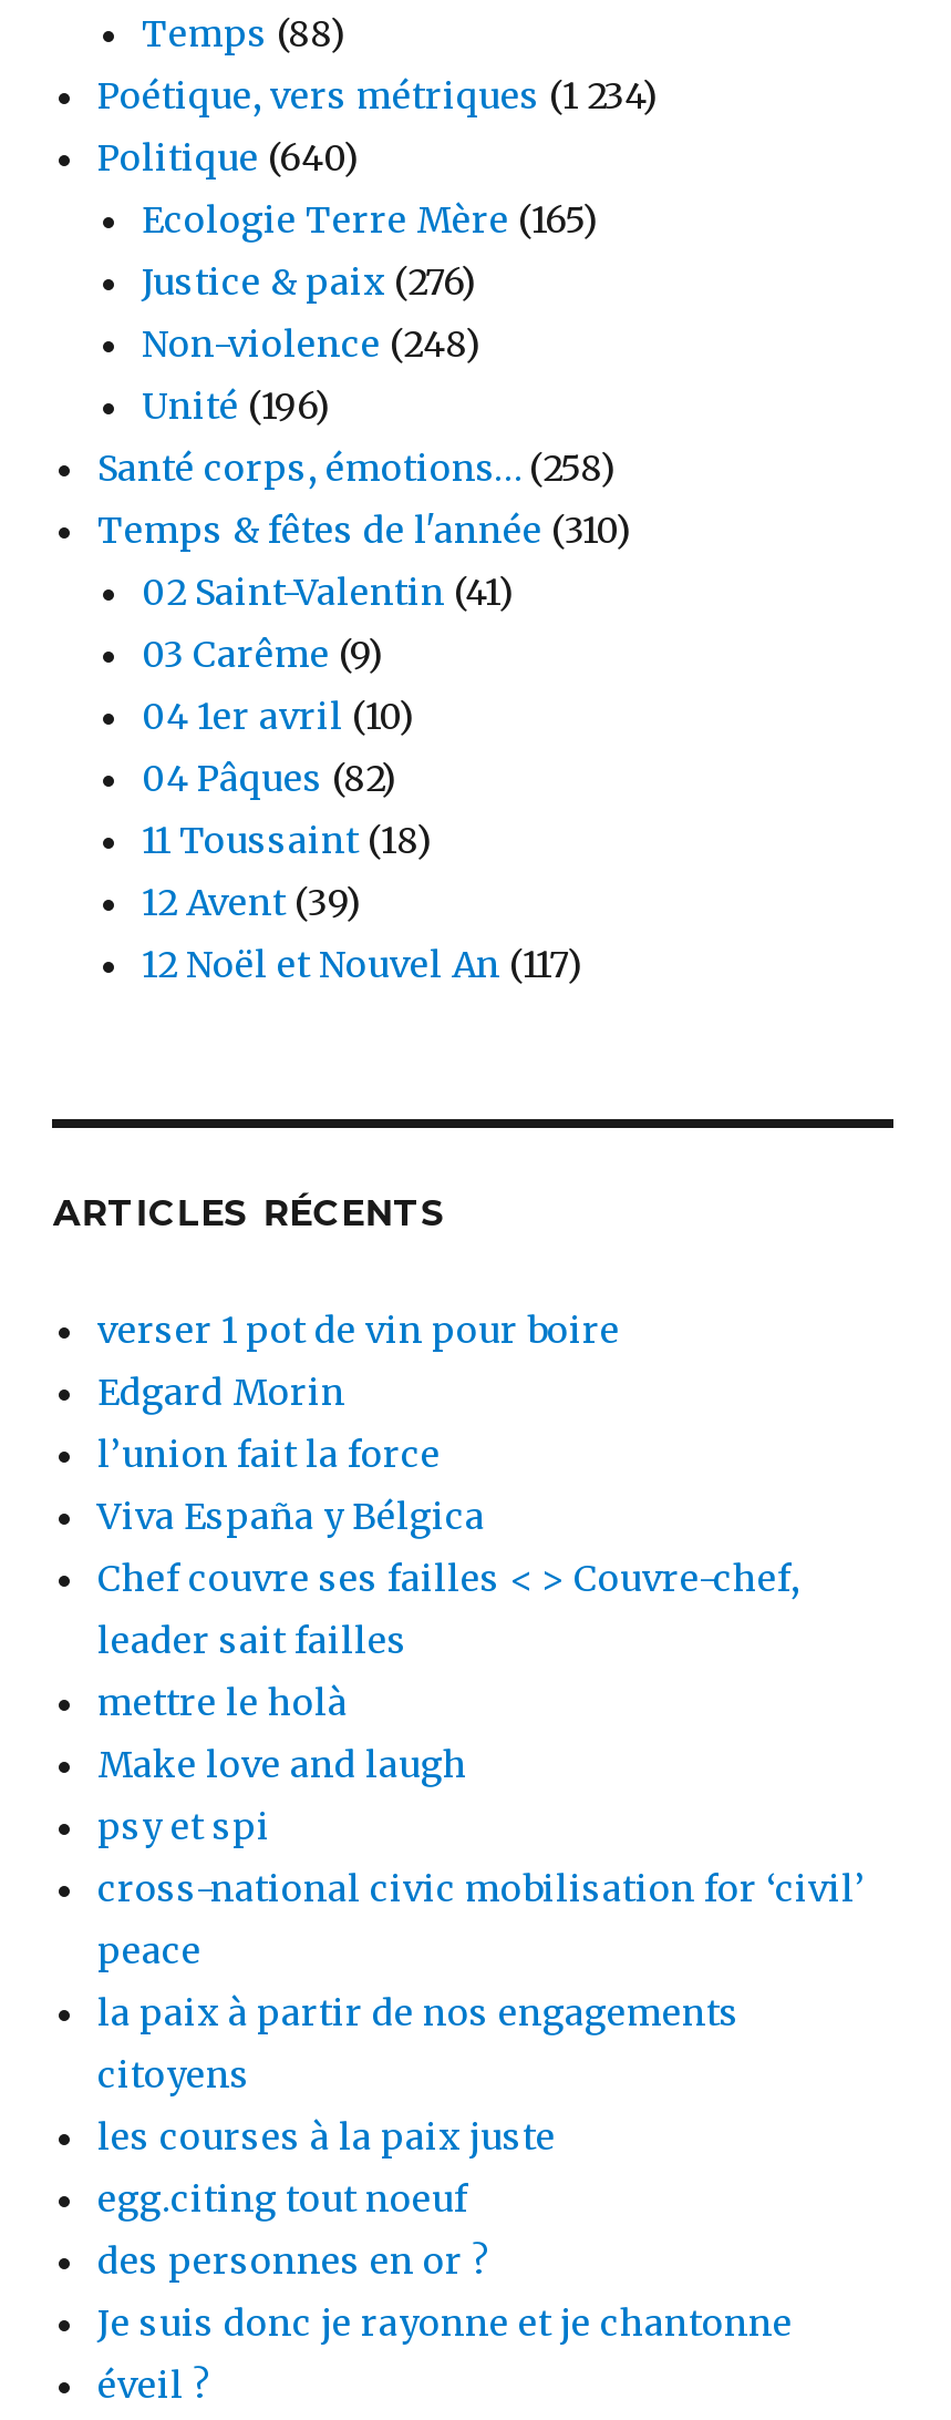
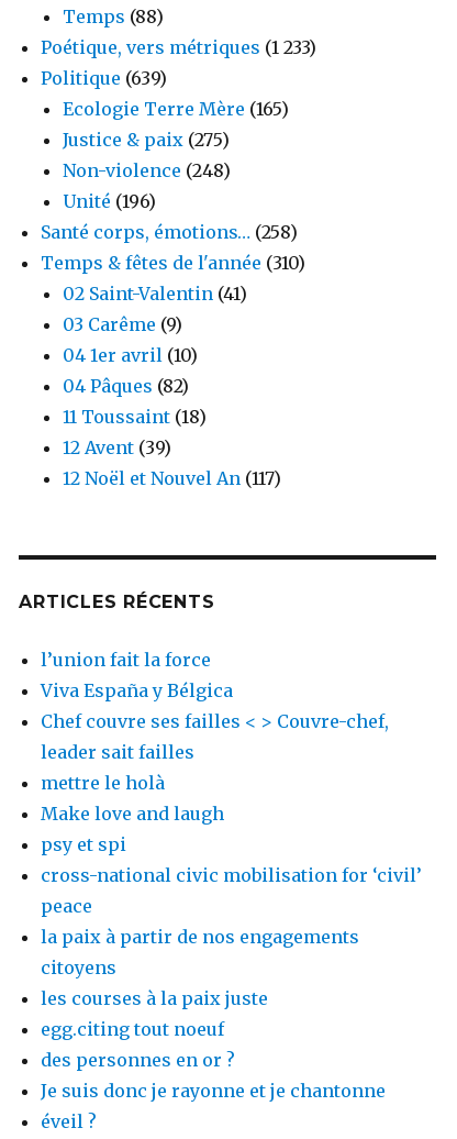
[97,74,658,118] Poétique, vers métriques (1 234) -> [41,37,317,59] Poétique, vers métriques (1 233)
[97,136,359,180] Politique (640) -> [41,67,168,89] Politique (639)
[142,260,476,304] Justice & paix (276) -> [63,129,230,151] Justice & paix (275)
[97,1308,620,1415] verser 1 pot de vin pour boire | Edgard Morin -> none

